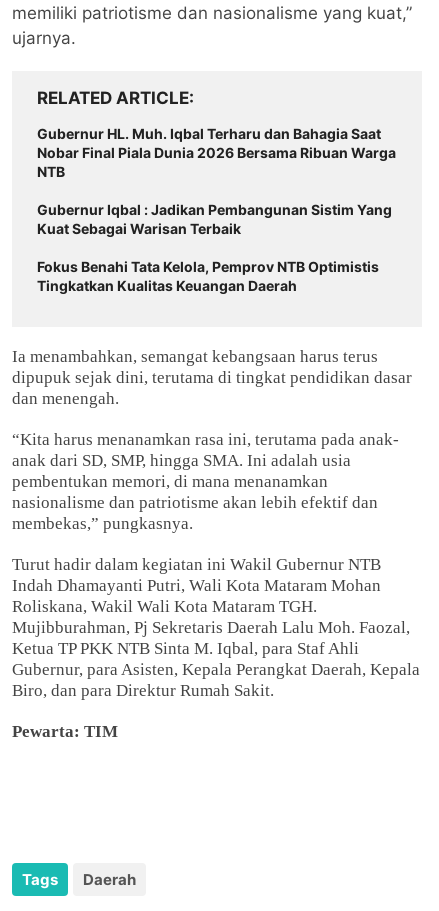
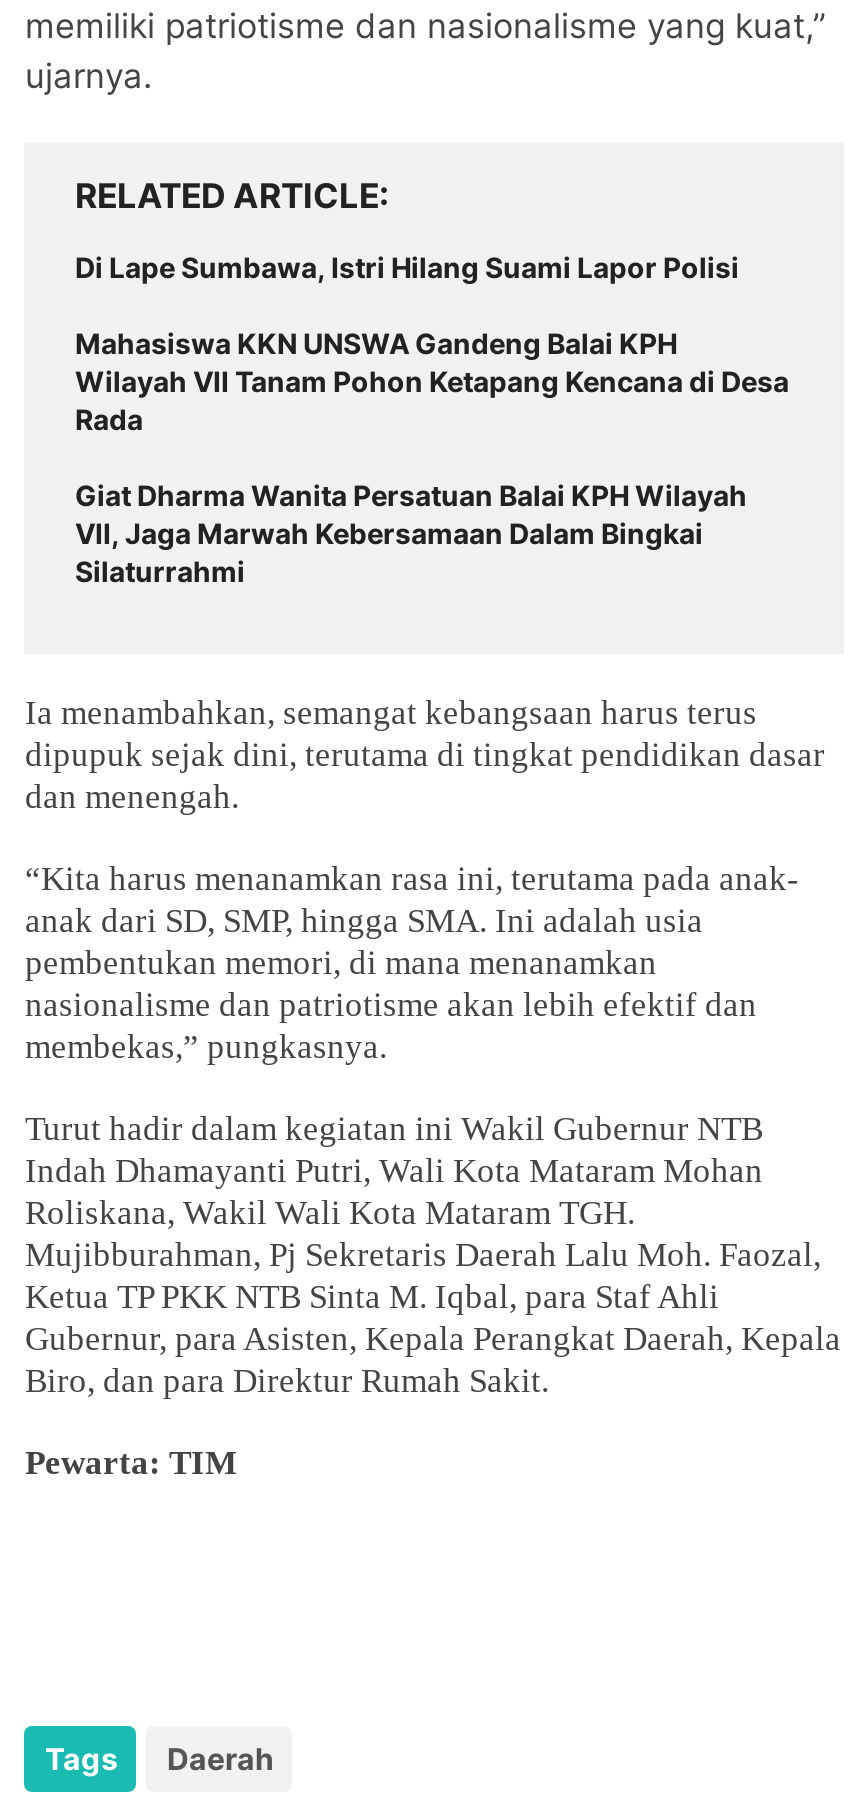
[37,125,396,180] Gubernur HL. Muh. Iqbal Terharu dan Bahagia Saat | Nobar Final Piala Dunia 2026 Bersama Ribuan Warga | NTB -> [75,251,739,285] Di Lape Sumbawa, Istri Hilang Suami Lapor Polisi
[37,201,392,237] Gubernur Iqbal : Jadikan Pembangunan Sistim Yang | Kuat Sebagai Warisan Terbaik -> [75,327,789,437] Mahasiswa KKN UNSWA Gandeng Balai KPH | Wilayah VII Tanam Pohon Ketapang Kencana di Desa | Rada
[37,258,379,294] Fokus Benahi Tata Kelola, Pemprov NTB Optimistis | Tingkatkan Kualitas Keuangan Daerah -> [75,479,747,589] Giat Dharma Wanita Persatuan Balai KPH Wilayah | VII, Jaga Marwah Kebersamaan Dalam Bingkai | Silaturrahmi

